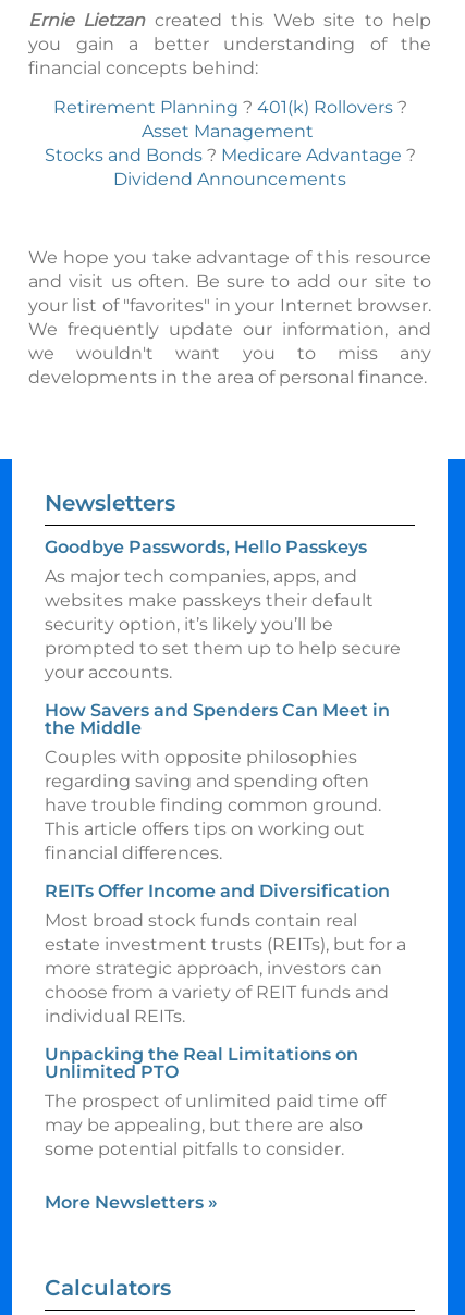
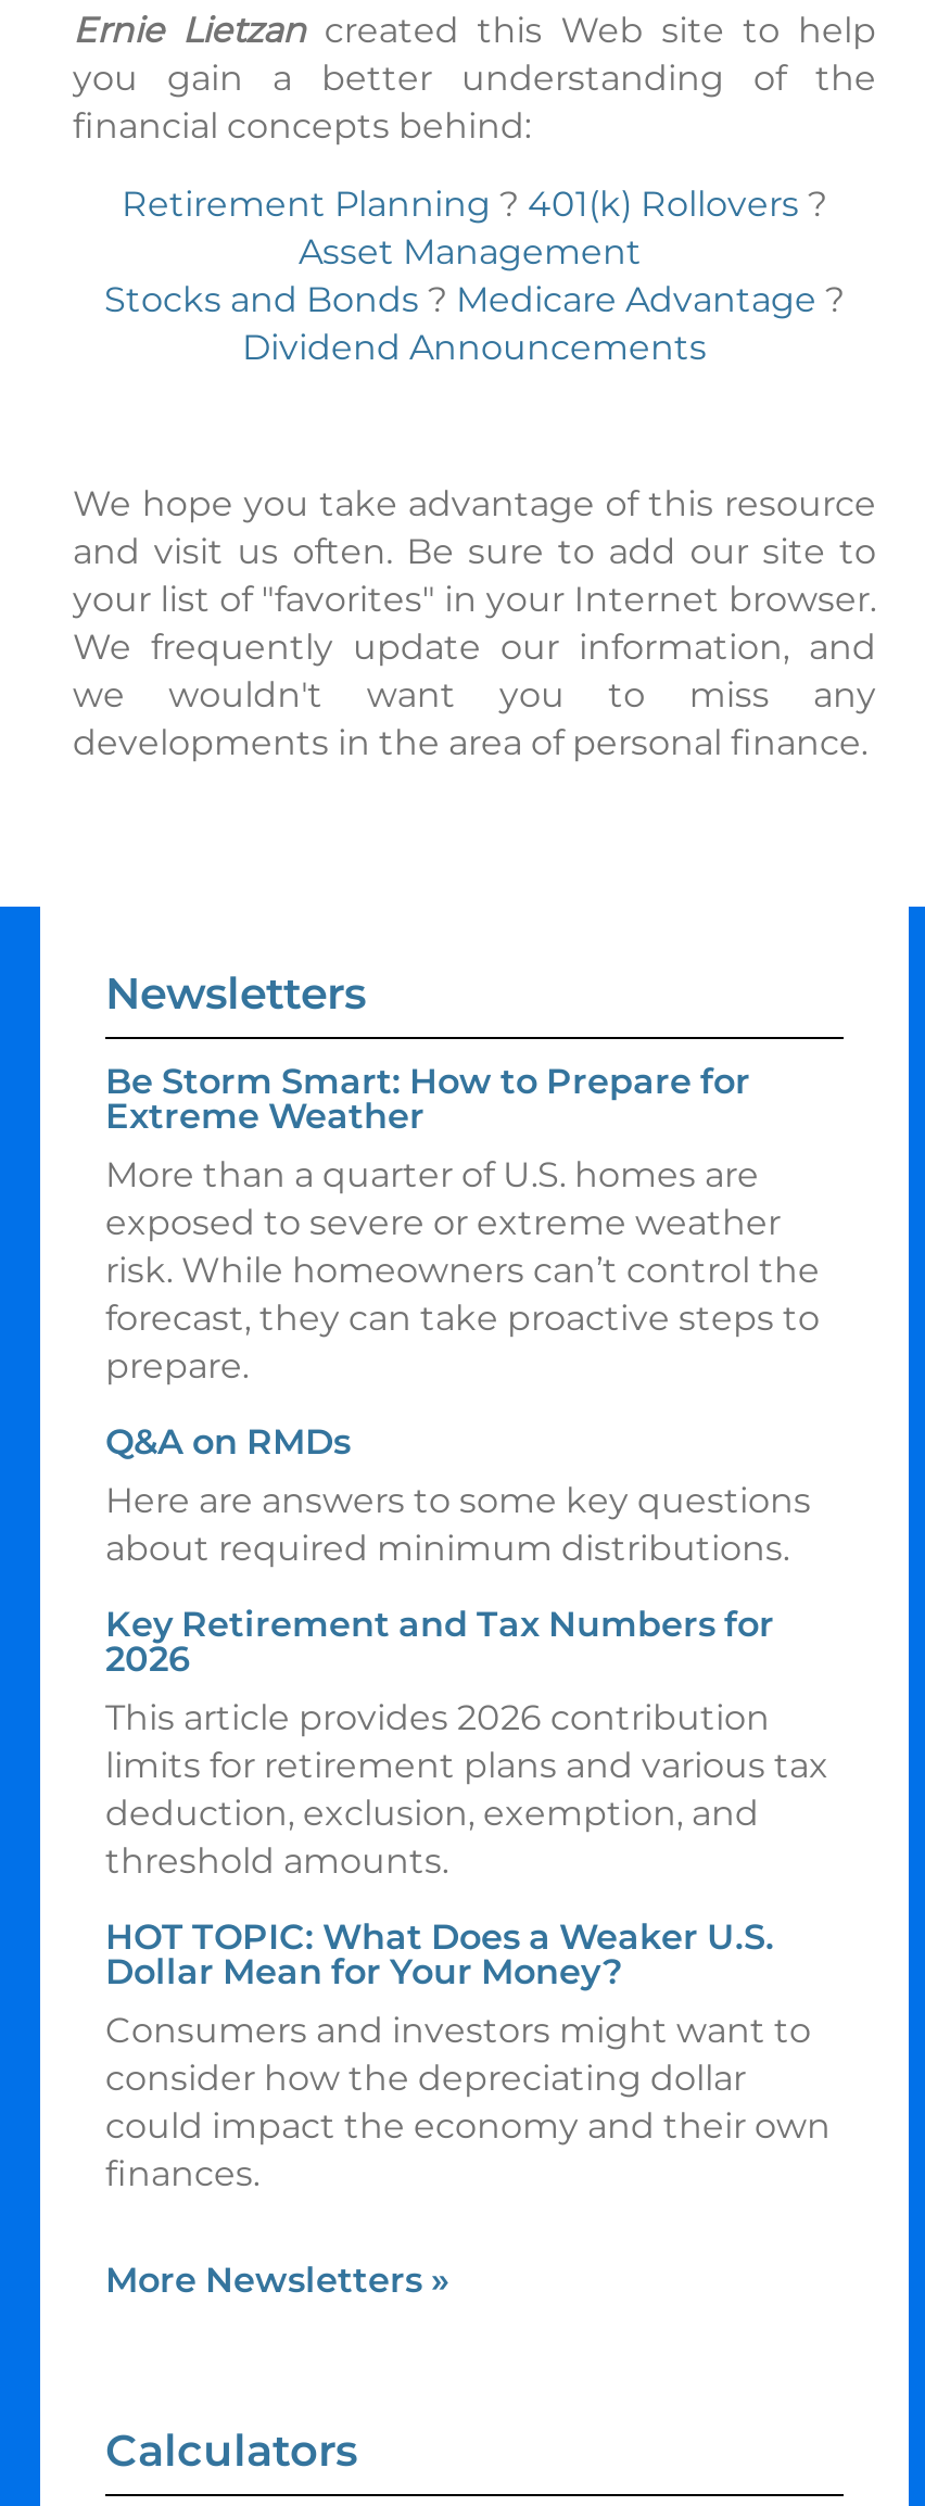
[45,537,401,683] Goodbye Passwords, Hello Passkeys | As major tech companies, apps, and | websites make passkeys their default | security option, it’s likely you’ll be | prompted to set them up to help secure | your accounts. -> [105,1061,820,1387] Be Storm Smart: How to Prepare for | Extreme Weather | More than a quarter of U.S. homes are | exposed to severe or extreme weather | risk. While homeowners can’t control the | forecast, they can take proactive steps to | prepare.
[45,700,390,863] How Savers and Spenders Can Meet in | the Middle | Couples with opposite philosophies | regarding saving and spending often | have trouble finding common ground. | This article offers tips on working out | financial differences. -> [105,1421,811,1569] Q&A on RMDs | Here are answers to some key questions | about required minimum distributions.
[45,881,406,1027] REITs Offer Income and Diversification | Most broad stock funds contain real | estate investment trusts (REITs), but for a | more strategic approach, investors can | choose from a variety of REIT funds and | individual REITs. -> [105,1604,828,1882] Key Retirement and Tax Numbers for | 2026 | This article provides 2026 contribution | limits for retirement plans and various tax | deduction, exclusion, exemption, and | threshold amounts.
[45,1044,386,1159] Unpacking the Real Limitations on | Unlimited PTO | The prospect of unlimited paid time off | may be appealing, but there are also | some potential pitfalls to consider. -> [105,1916,831,2194] HOT TOPIC: What Does a Weaker U.S. | Dollar Mean for Your Money? | Consumers and investors might want to | consider how the depreciating dollar | could impact the economy and their own | finances.

